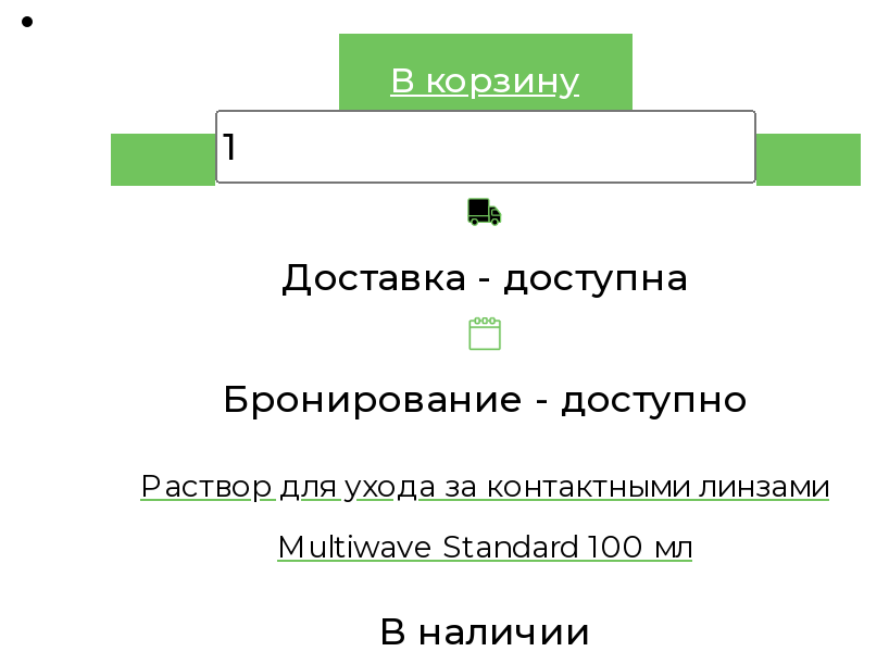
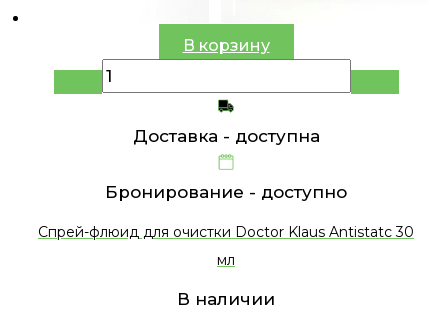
[140,466,829,505] Раствор для ухода за контактными линзами -> [38,223,414,241] Спрей-флюид для очистки Doctor Klaus Antistatc 30
[277,527,692,566] Multiwave Standard 100 мл -> [217,251,235,269] мл

